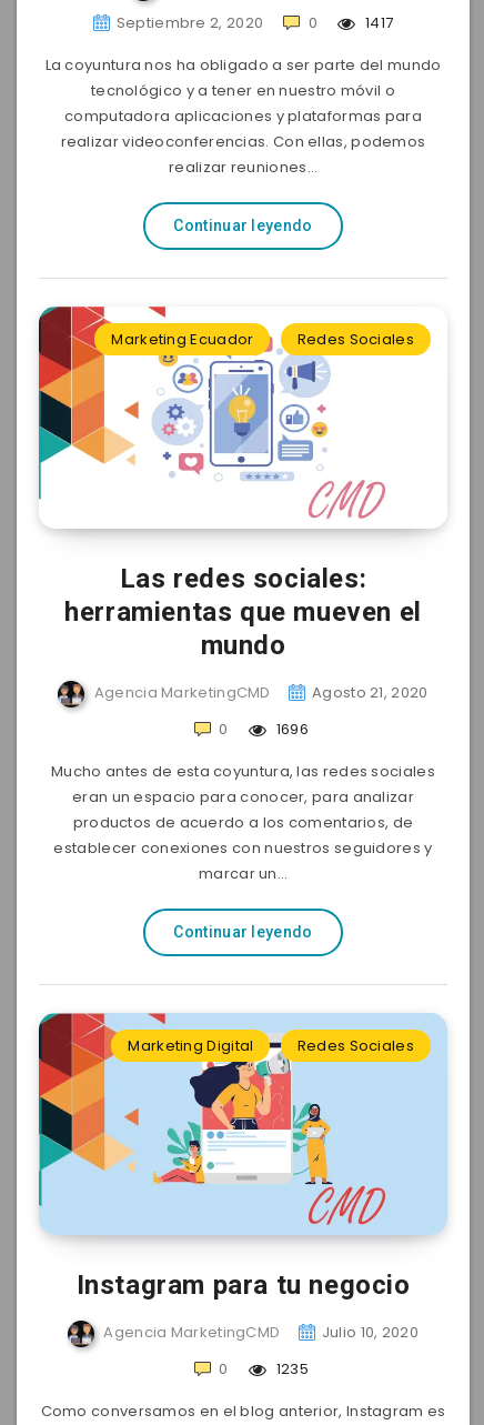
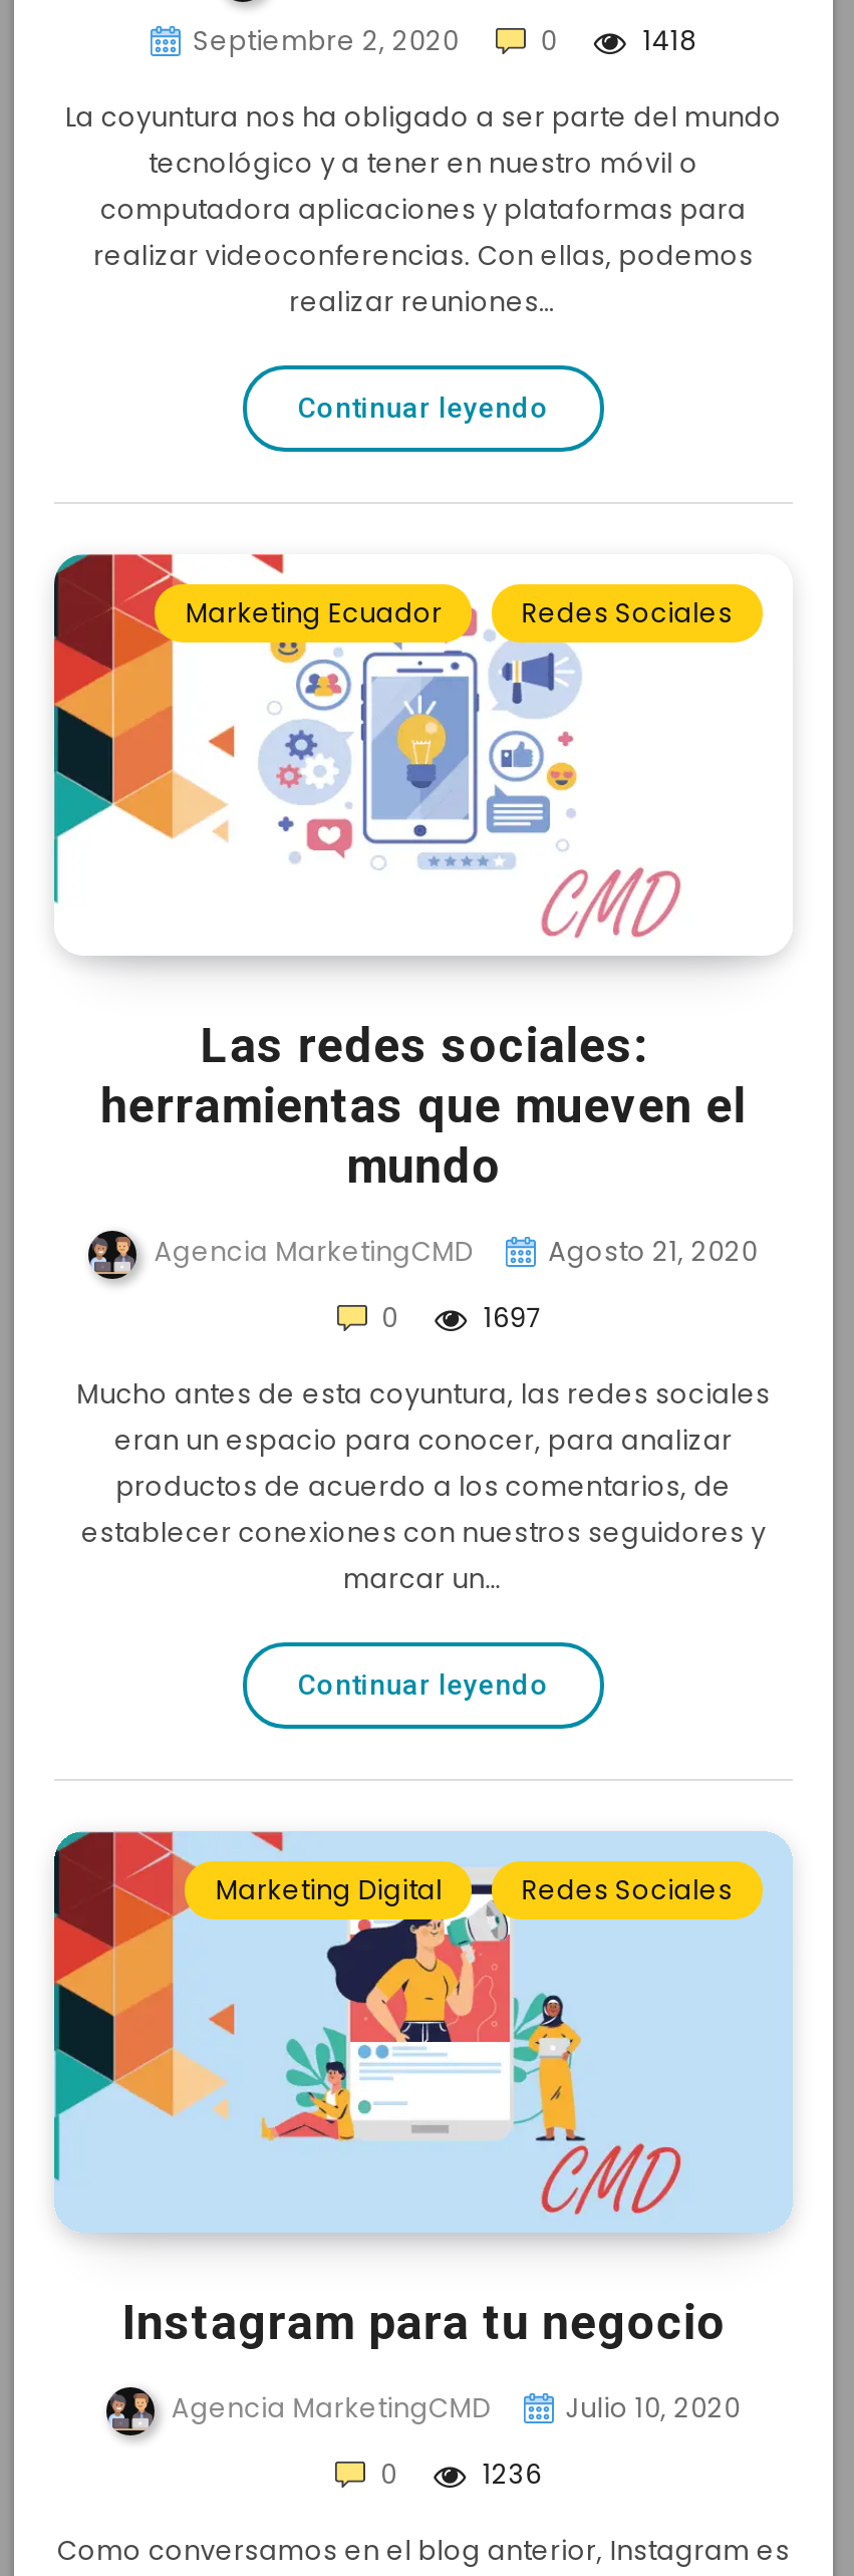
[362,12,393,34] 1417 -> [637,22,696,61] 1418
[272,719,308,740] 1696 -> [477,1299,541,1338] 1697
[272,1359,308,1380] 1235 -> [476,2456,542,2494] 1236

